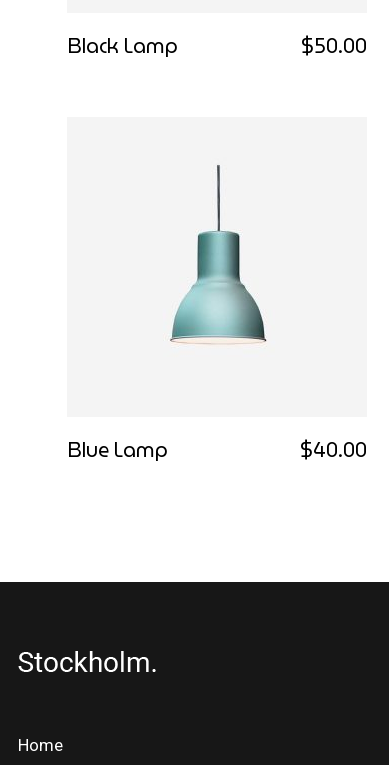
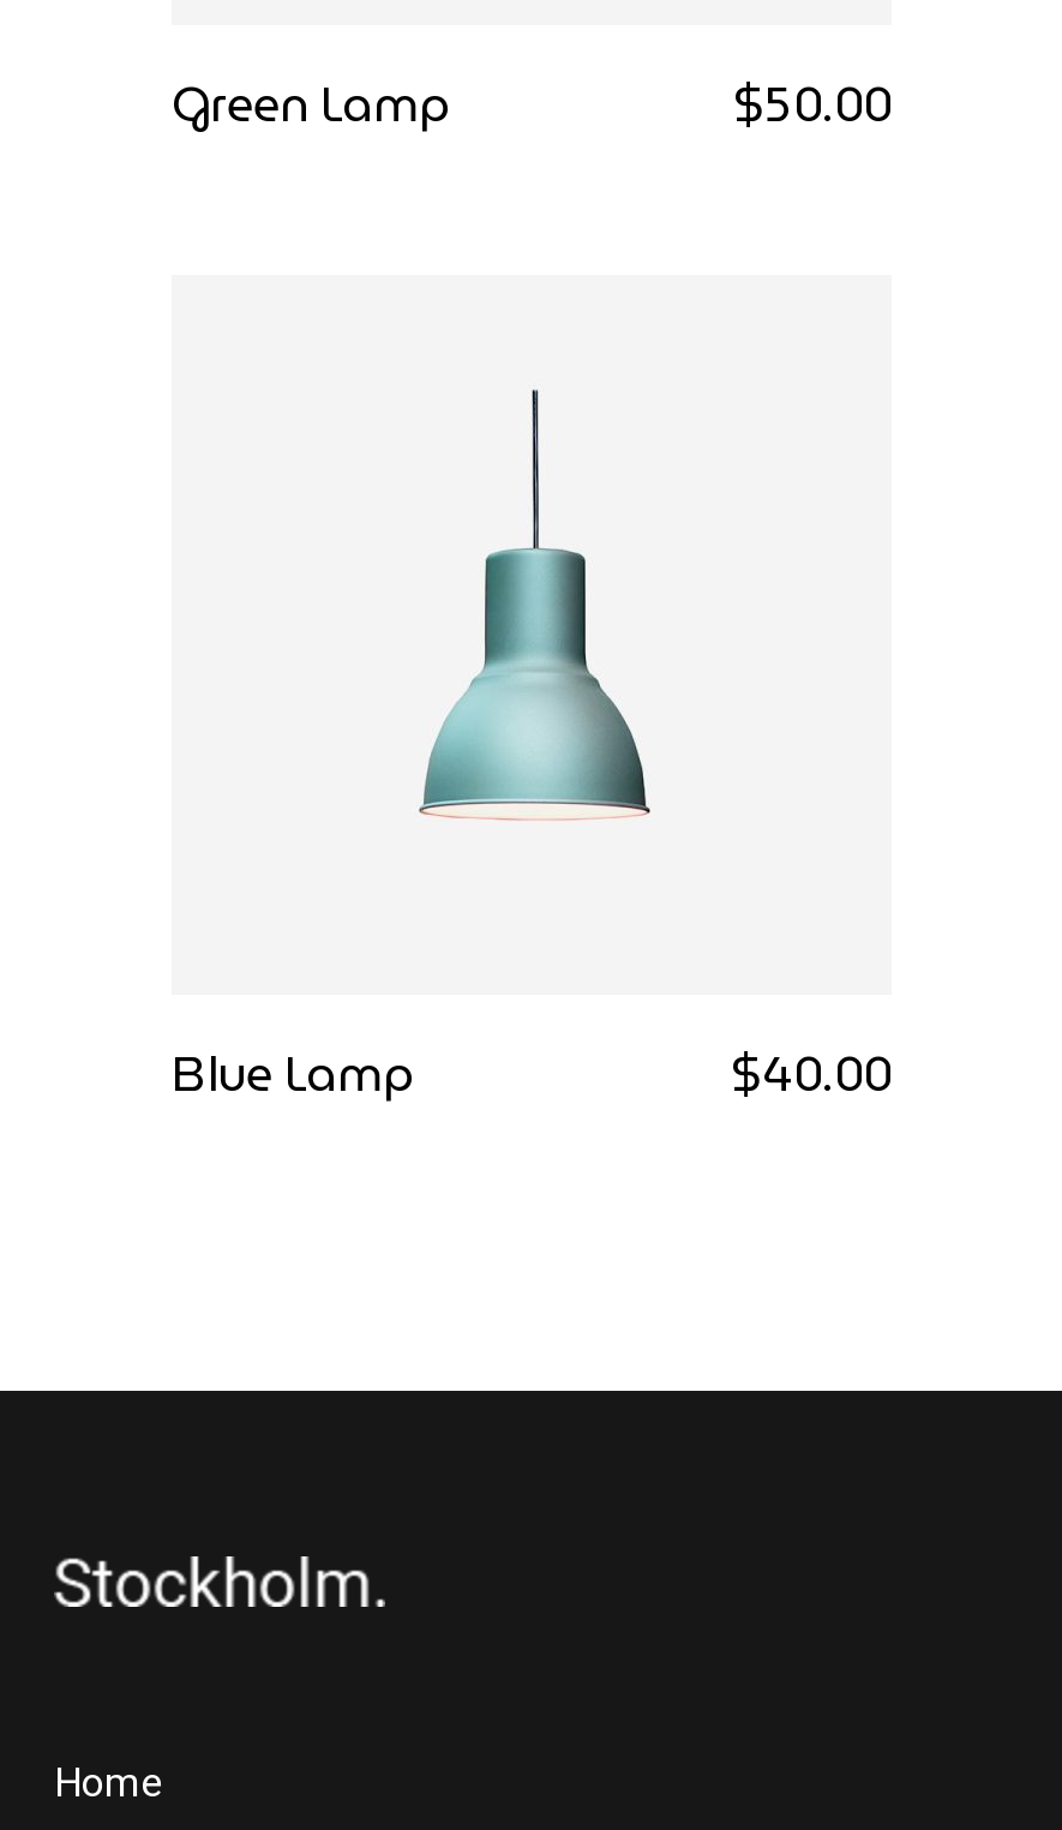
[67,30,178,62] Black Lamp -> [172,65,450,142] Green Lamp

